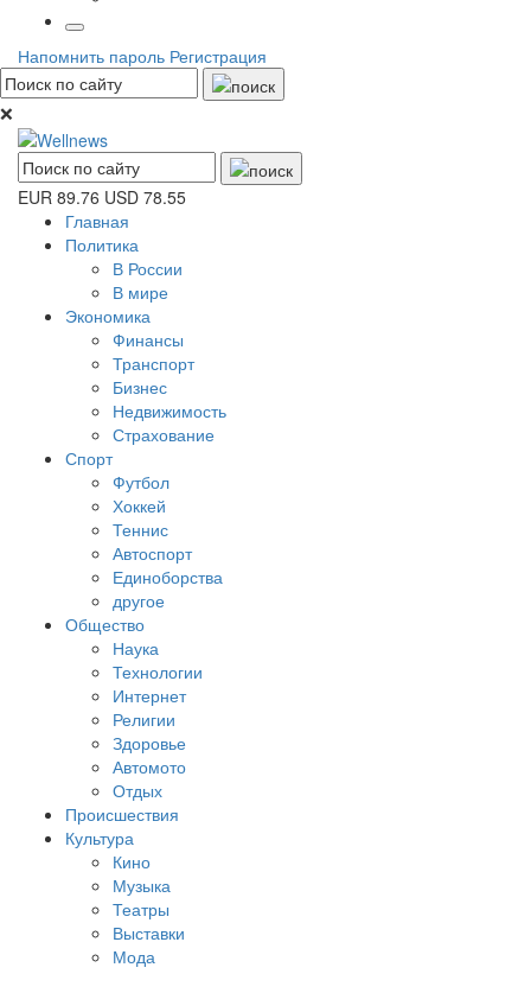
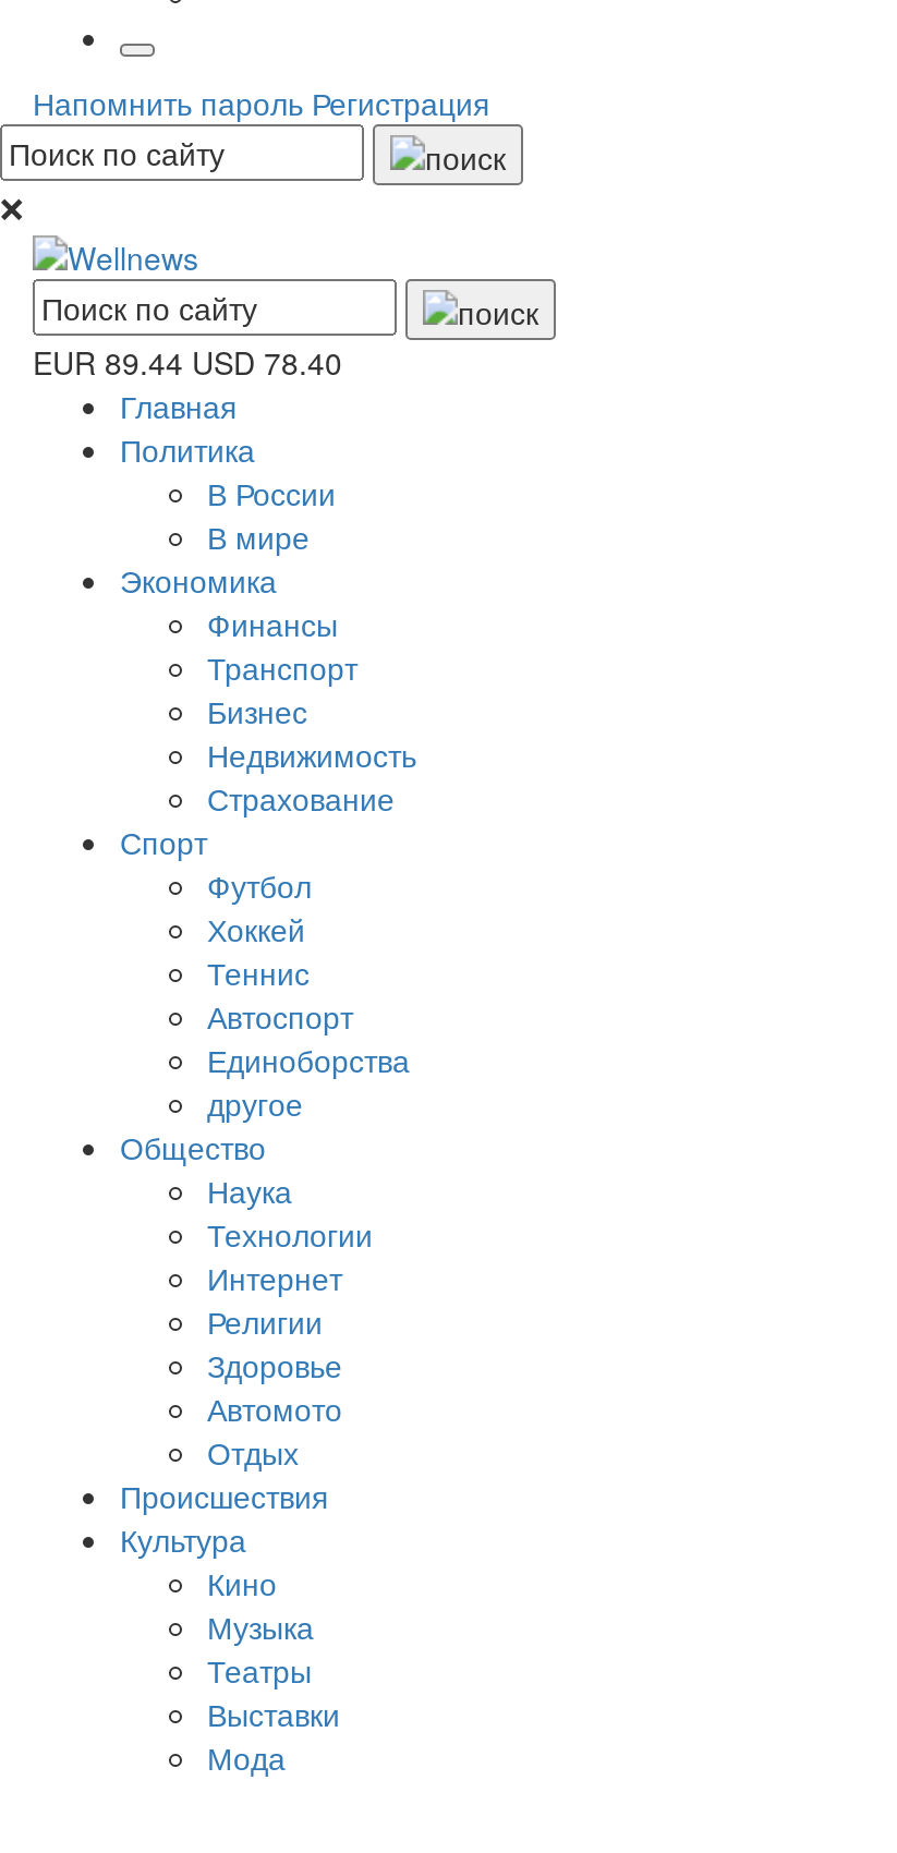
[18,185,186,209] EUR 89.76 USD 78.55 -> [33,340,342,384] EUR 89.44 USD 78.40

